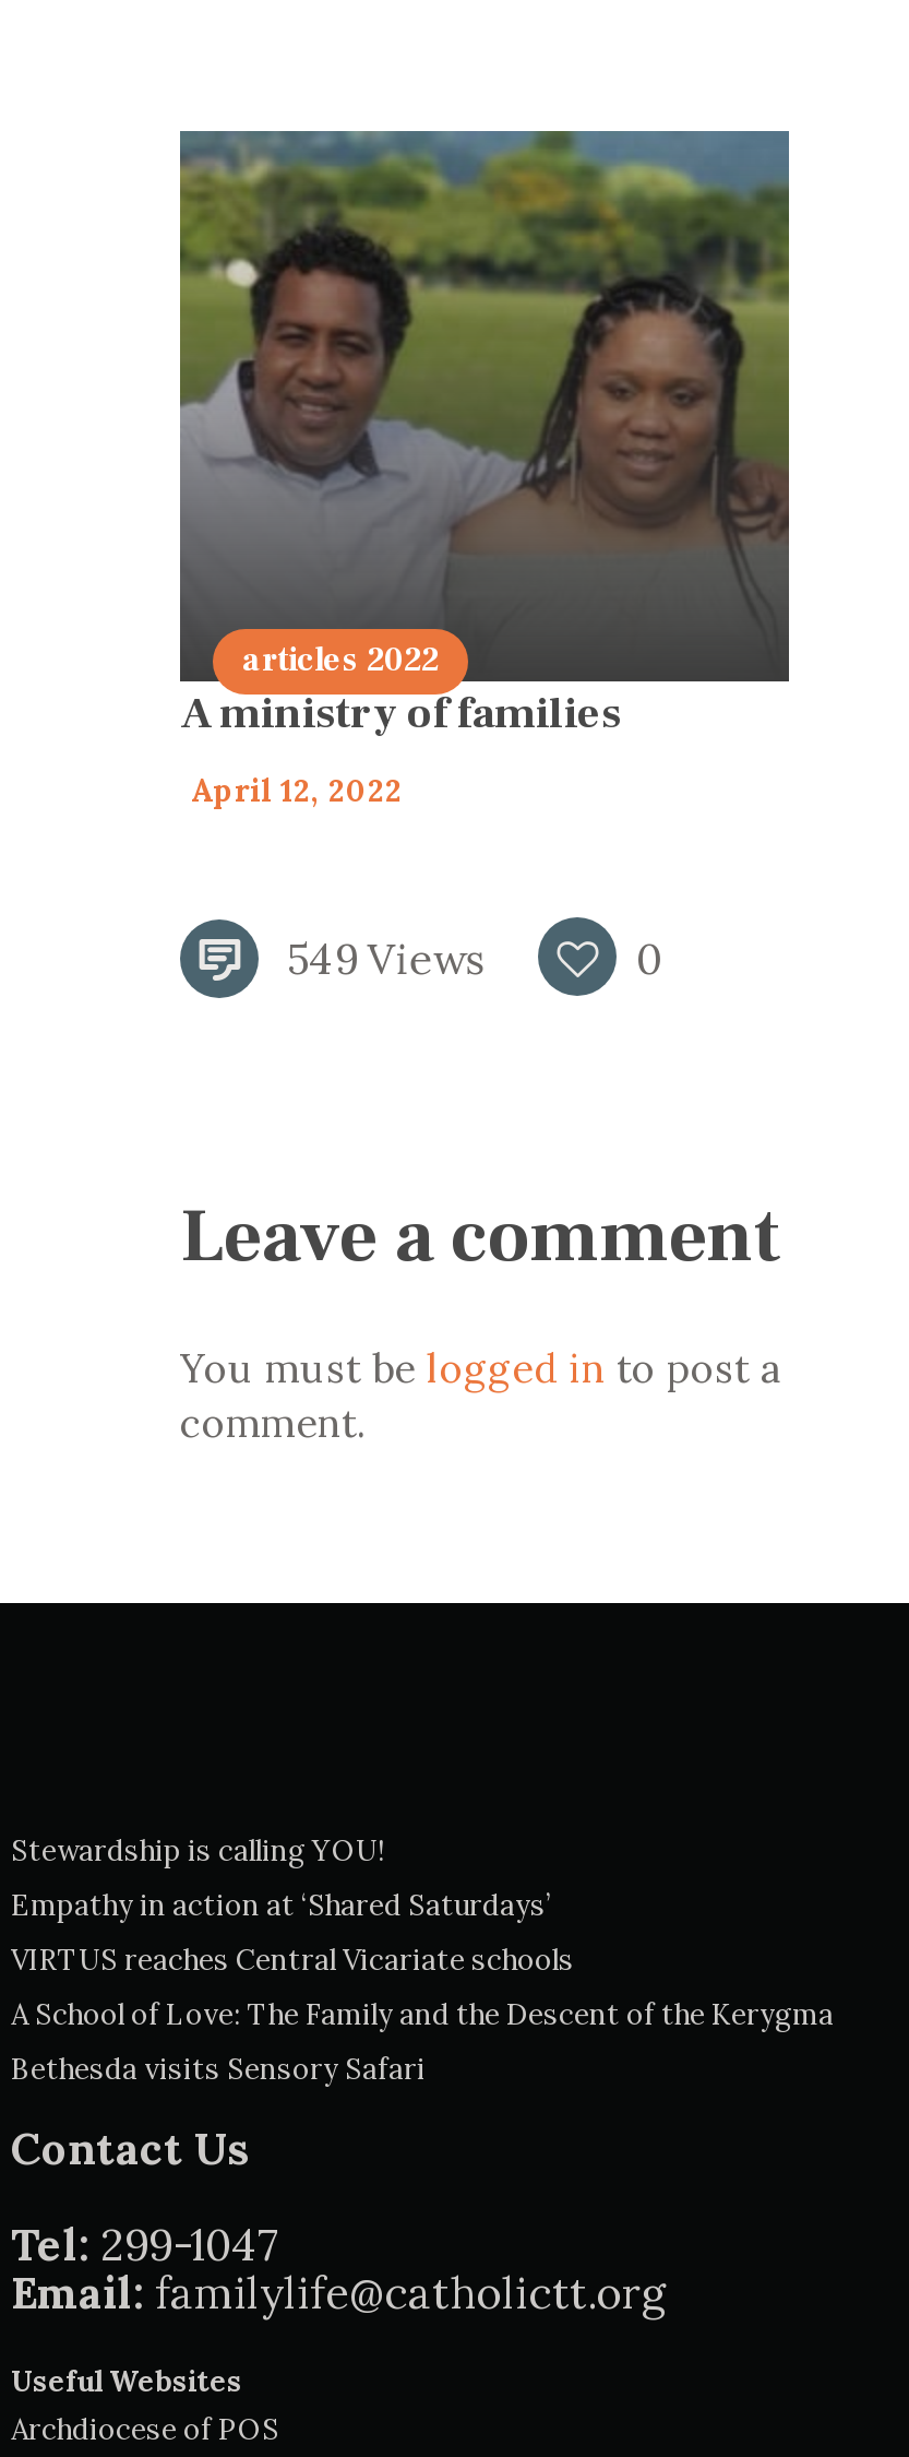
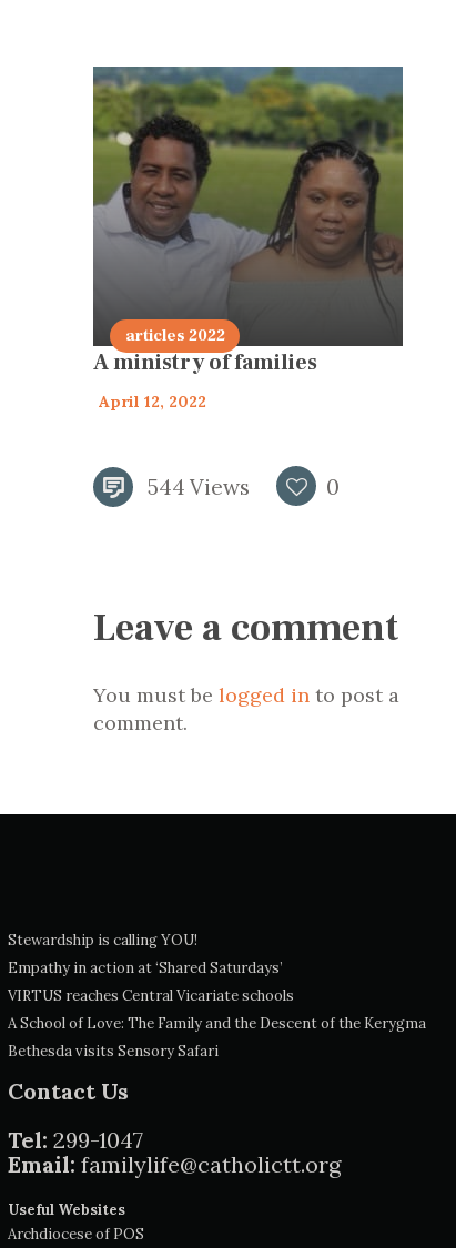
[287,933,485,985] 549 Views -> [147,474,249,500] 544 Views

